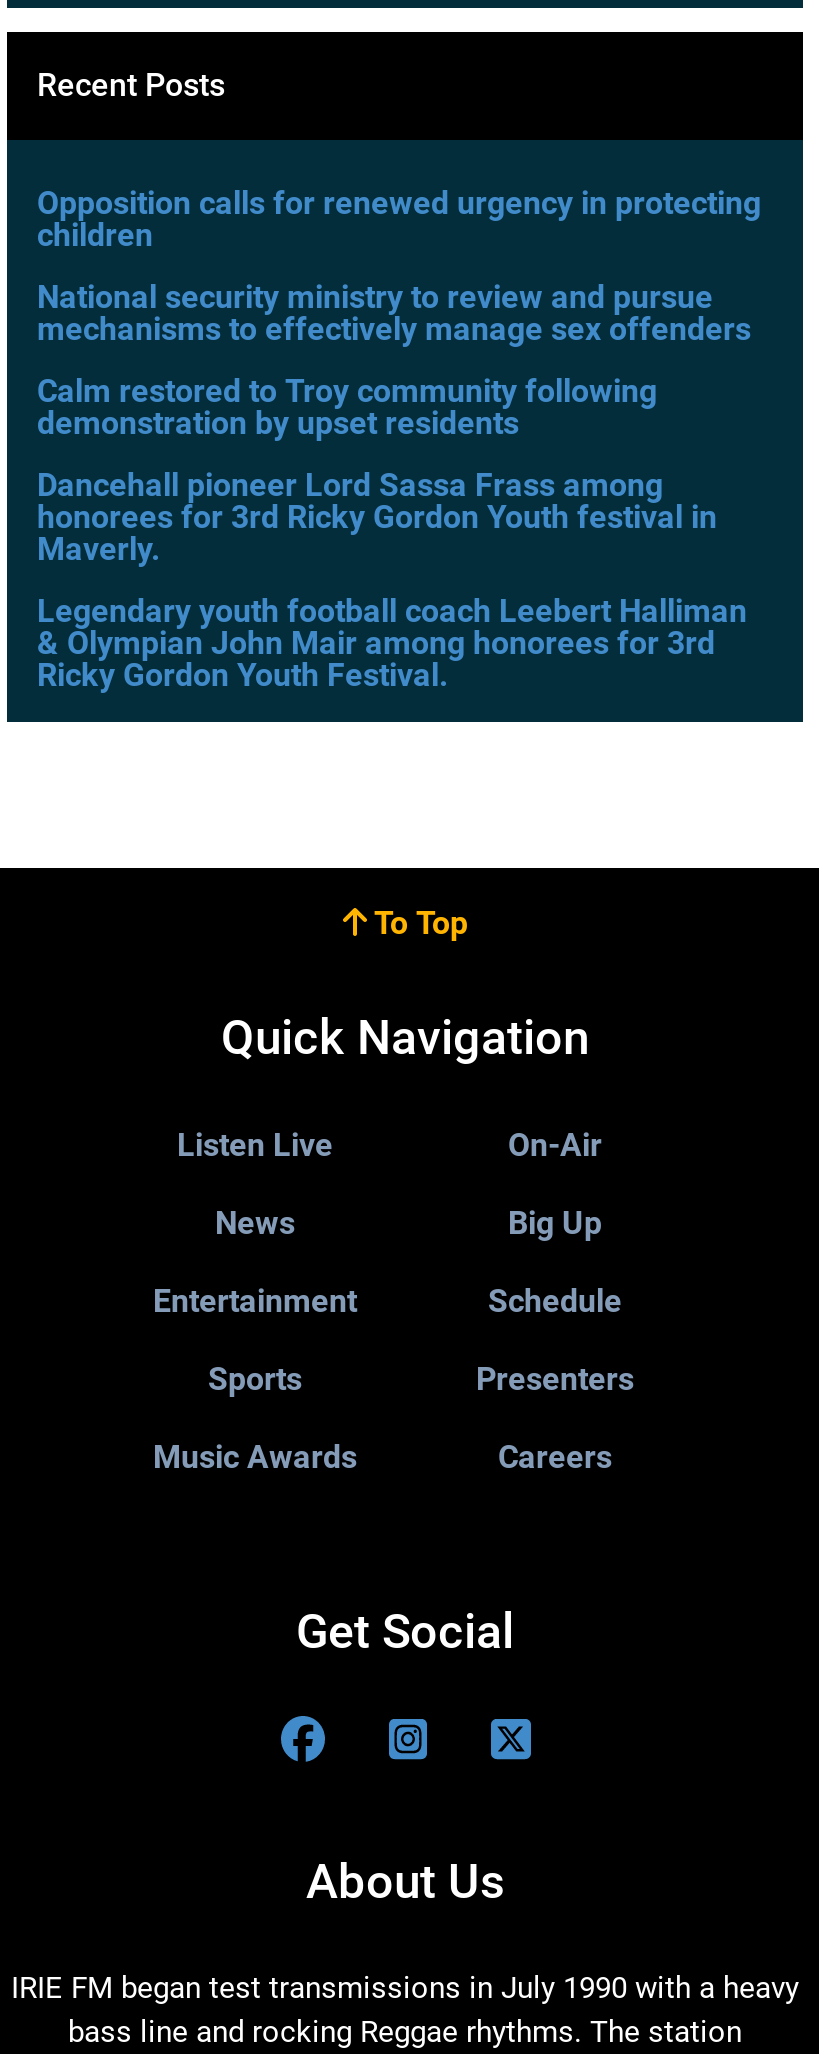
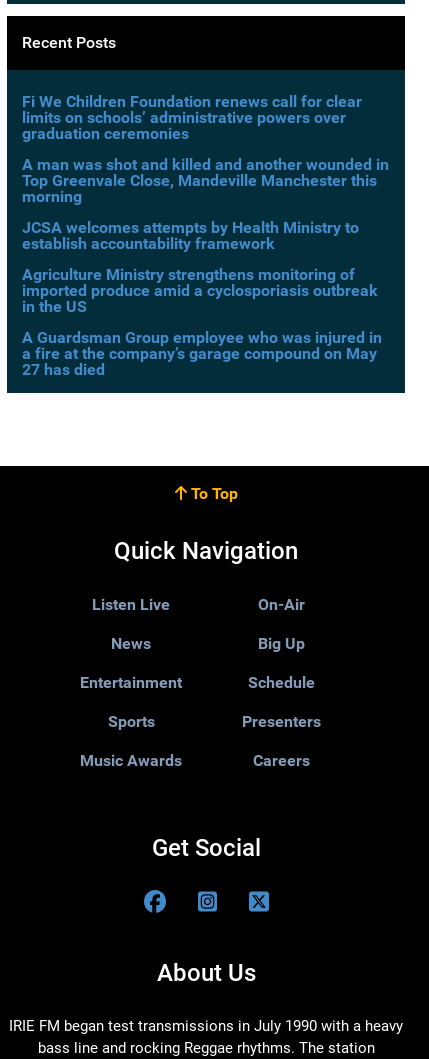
[37,184,761,254] Opposition calls for renewed urgency in protecting | children -> [22,92,362,143] Fi We Children Foundation renews call for clear | limits on schools’ administrative powers over | graduation ceremonies
[37,278,751,348] National security ministry to review and pursue | mechanisms to effectively manage sex offenders -> [22,155,389,206] A man was shot and killed and another wounded in | Top Greenvale Close, Mandeville Manchester this | morning
[37,372,657,442] Calm restored to Troy community following | demonstration by upset residents -> [22,218,359,253] JCSA welcomes attempts by Health Ministry to | establish accountability framework
[37,466,717,568] Dancehall pioneer Lord Sassa Frass among | honorees for 3rd Ricky Gordon Youth festival in | Maverly. -> [22,265,378,316] Agriculture Ministry strengthens monitoring of | imported produce amid a cyclosporiasis outbreak | in the US
[37,592,747,694] Legendary youth football coach Leebert Halliman | & Olympian John Mair among honorees for 3rd | Ricky Gordon Youth Festival. -> [22,328,382,379] A Guardsman Group employee who was injured in | a fire at the company’s garage compound on May | 27 has died

